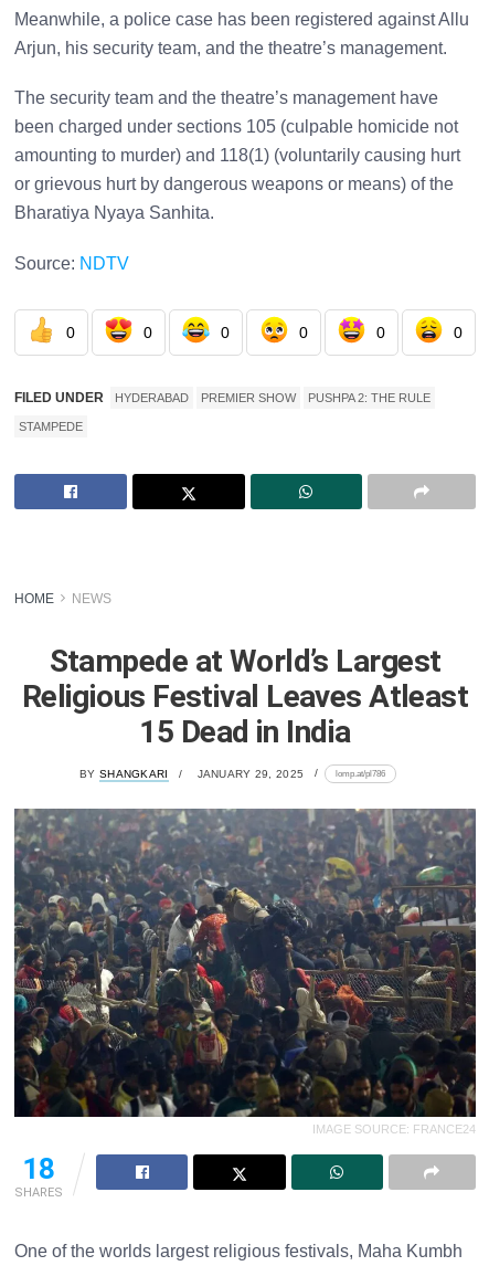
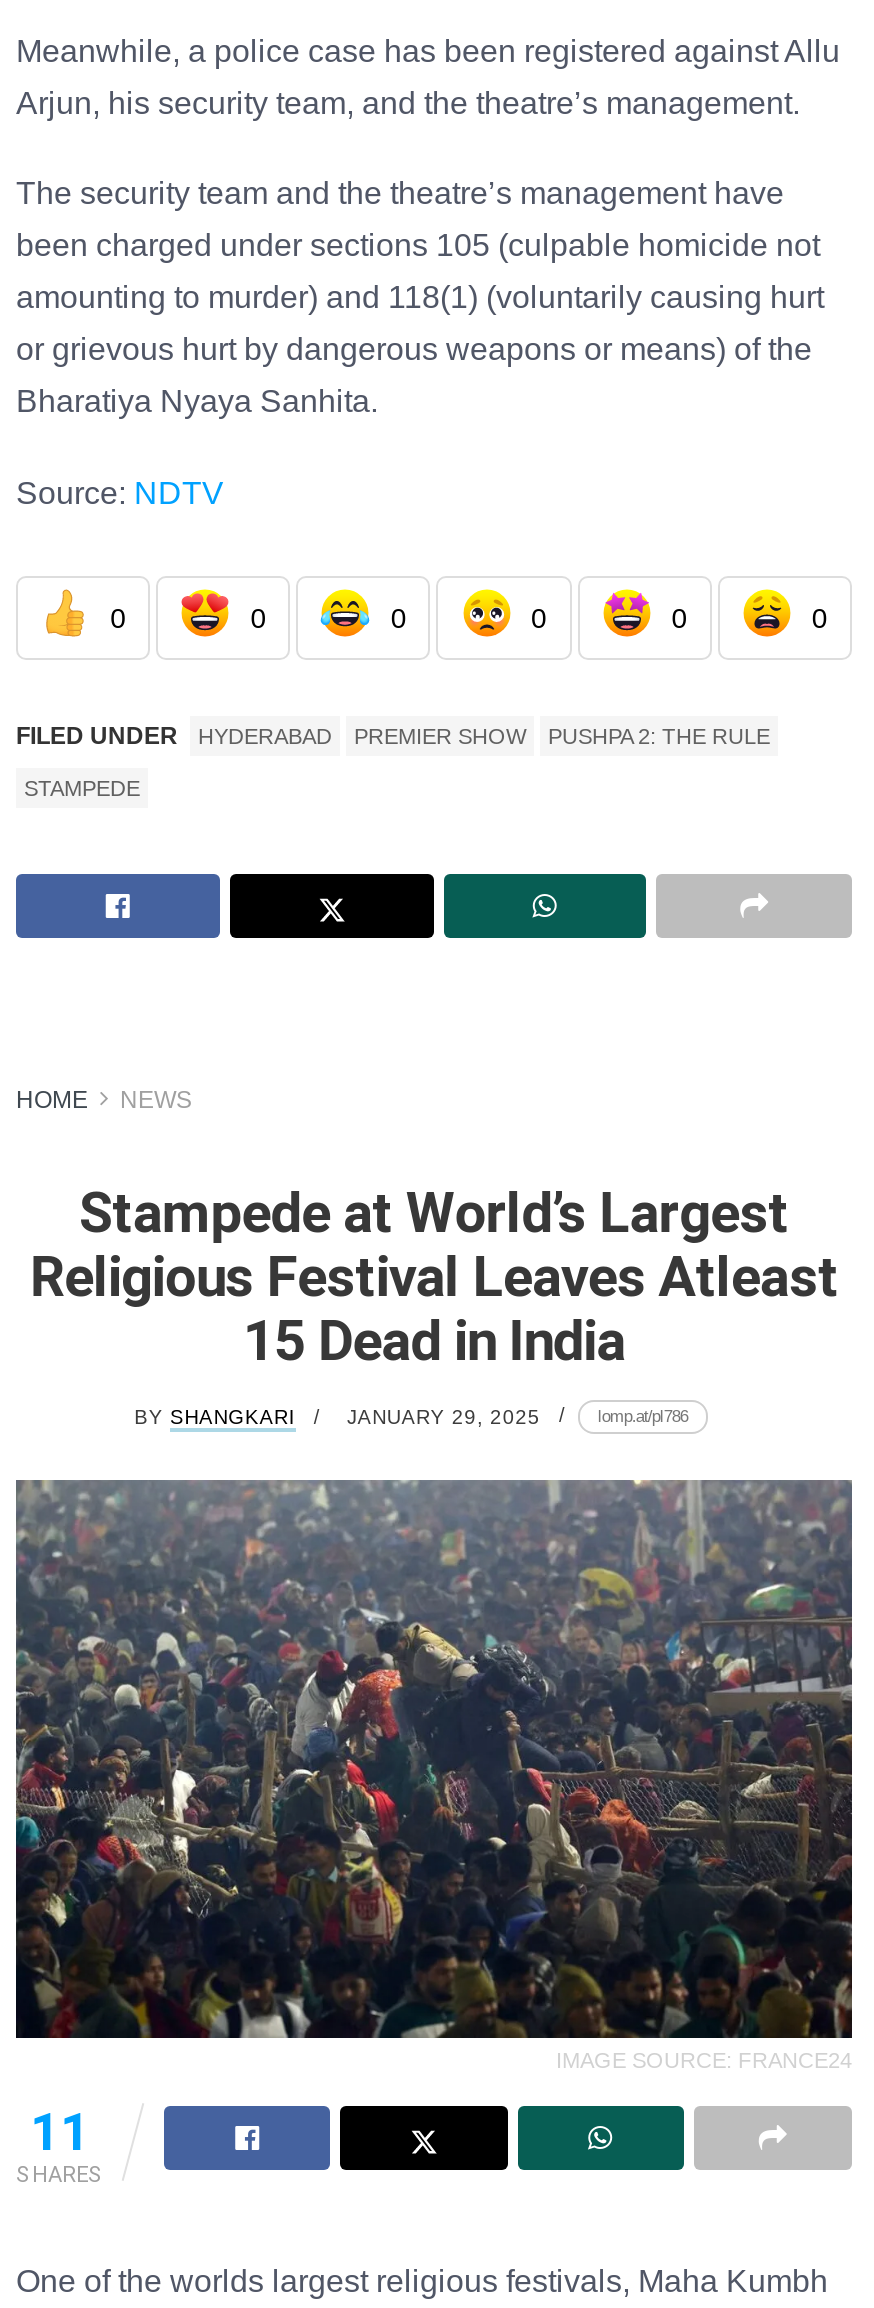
[22,1152,55,1185] 18 -> [30,2102,90,2162] 11

